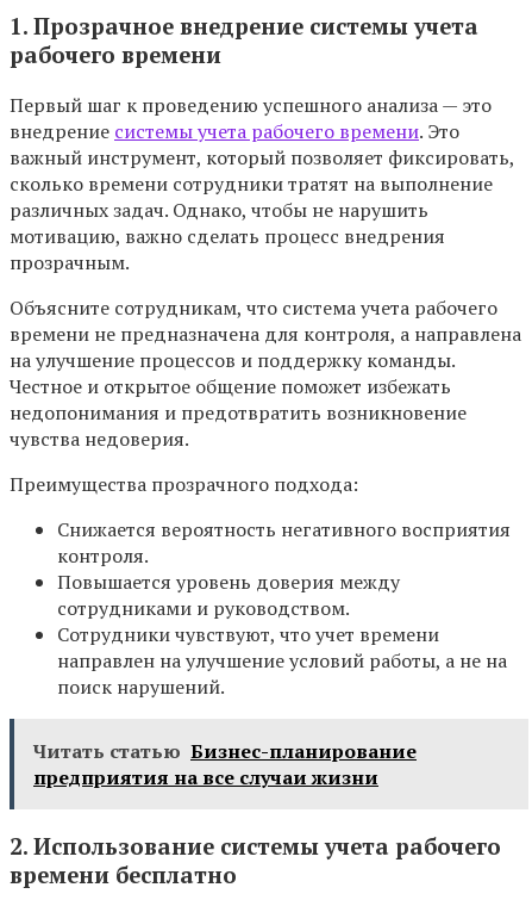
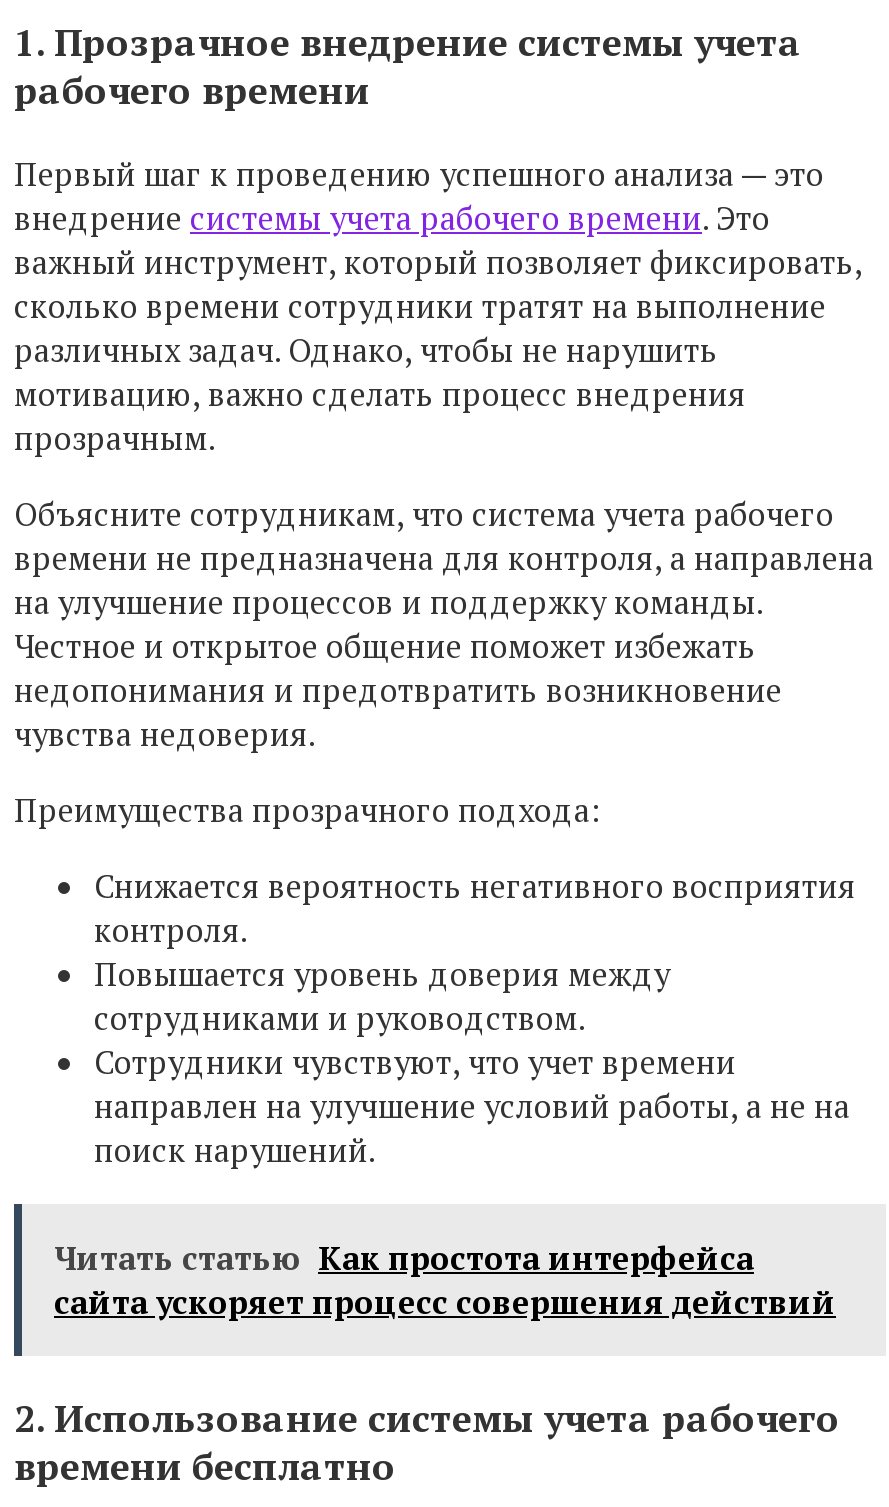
[33,738,417,791] Читать статью Бизнес-планирование | предприятия на все случаи жизни -> [54,1236,836,1324] Читать статью Как простота интерфейса | сайта ускоряет процесс совершения действий

